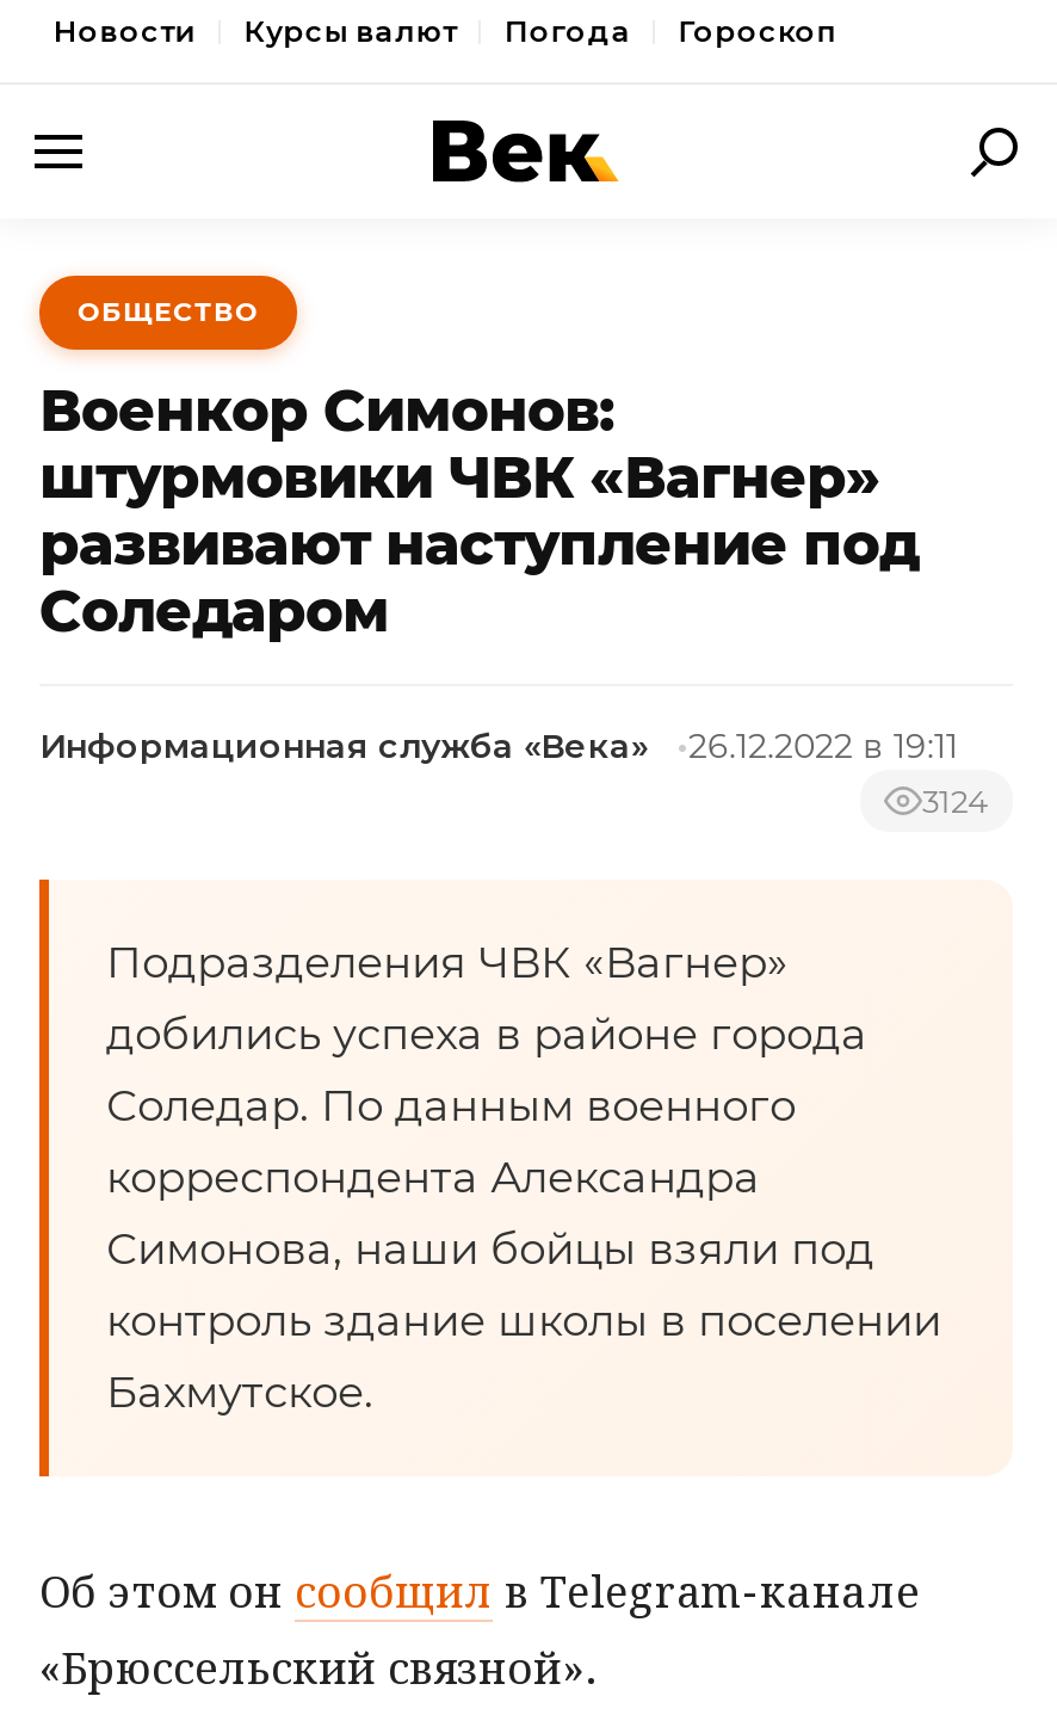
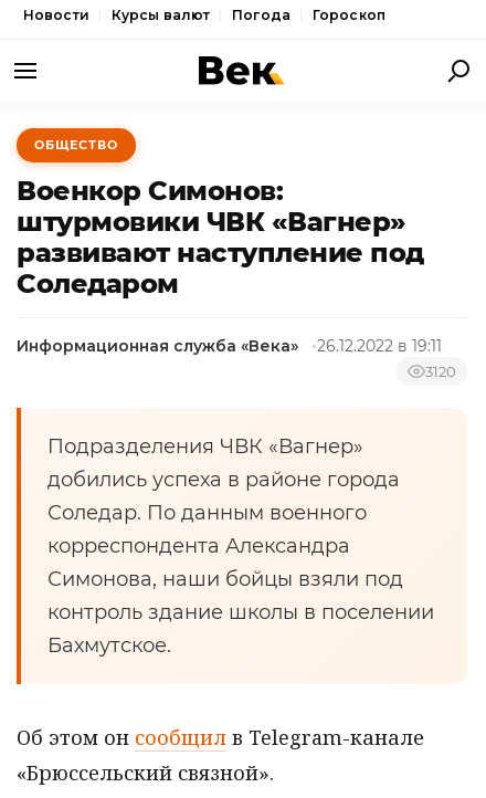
[922,782,989,820] 3124 -> [425,363,456,380] 3120

